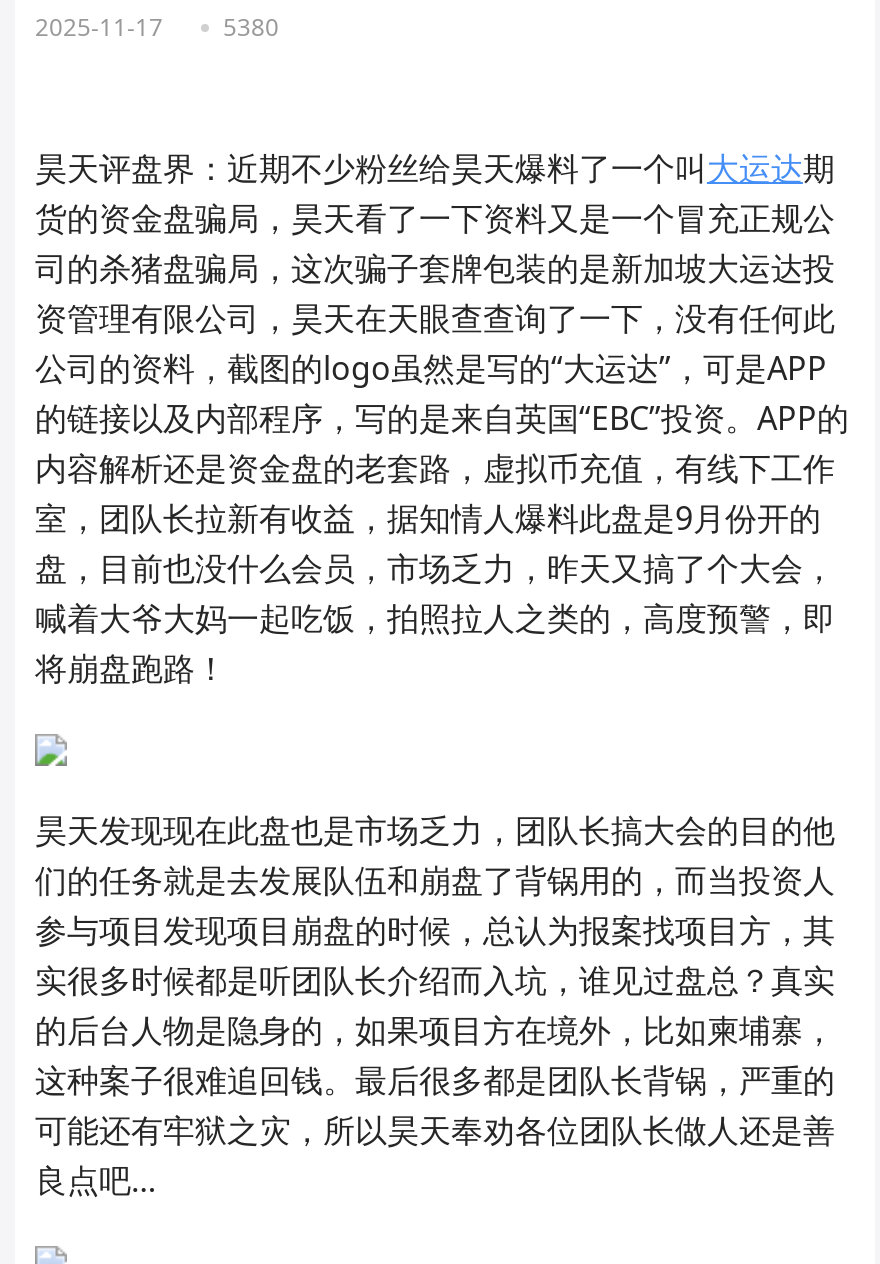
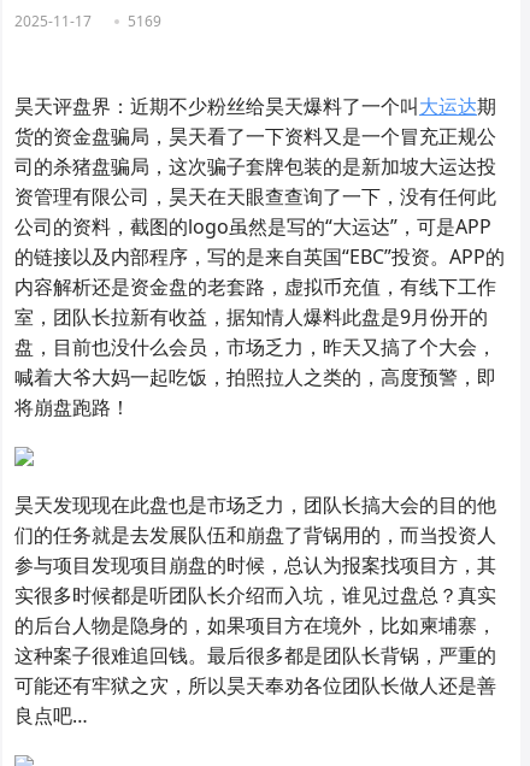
[35,10,279,44] 2025-11-17 5380 -> [14,11,161,31] 2025-11-17 5169

